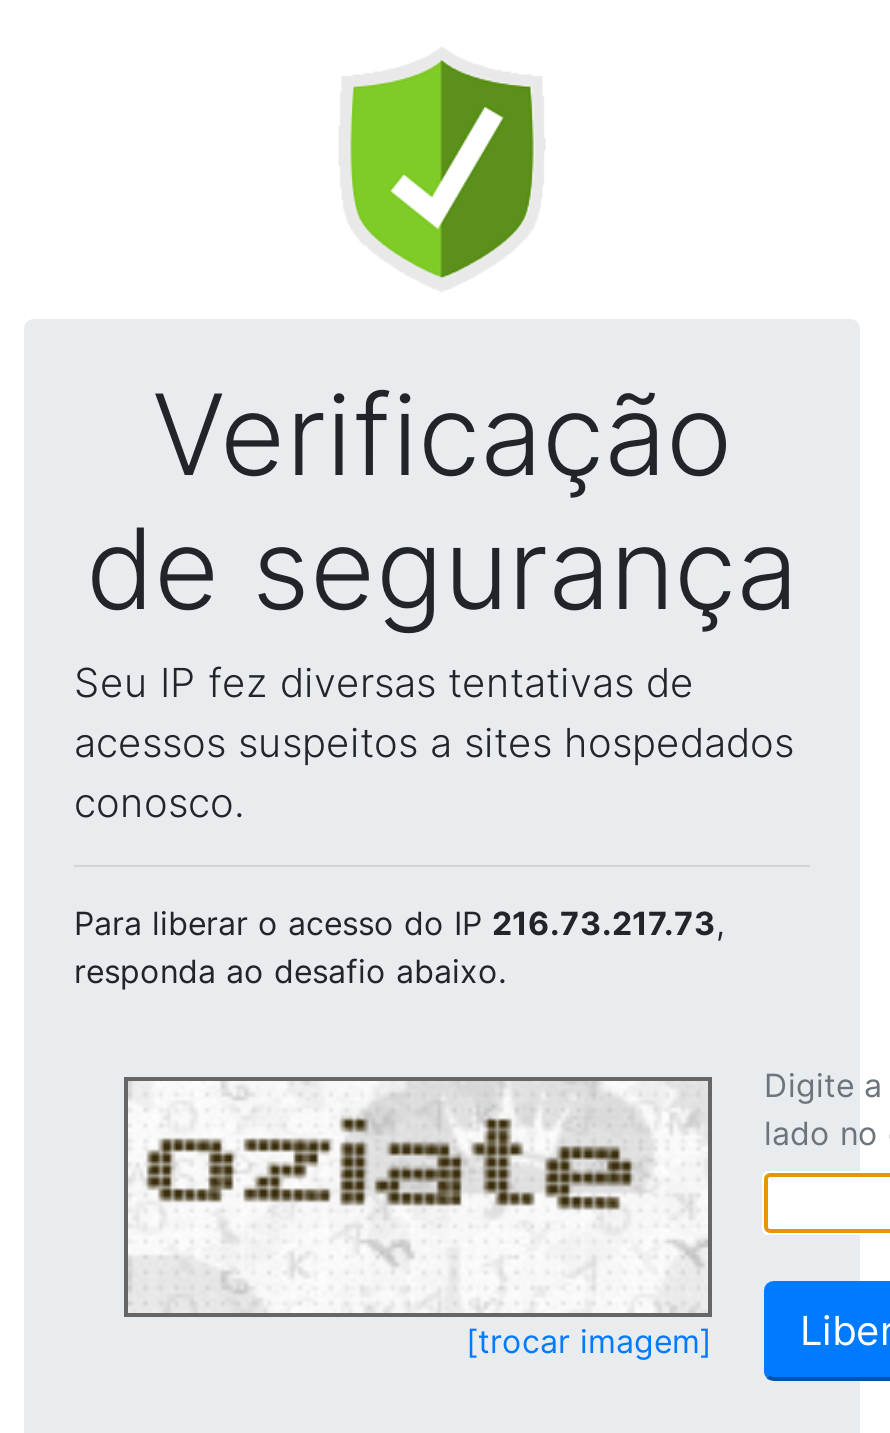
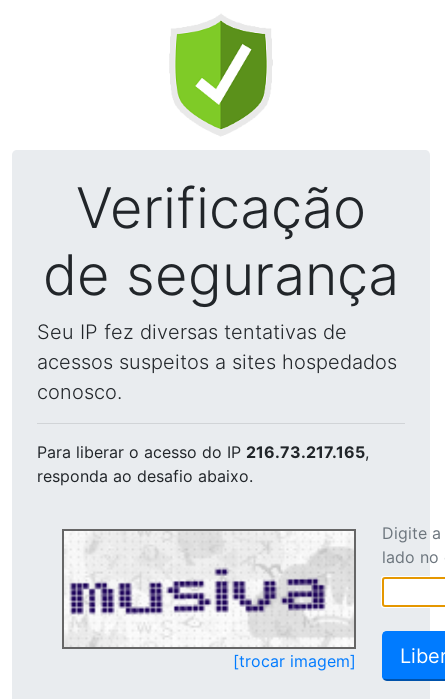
[74,903,724,943] Para liberar o acesso do IP 216.73.217.73, -> [37,442,369,462] Para liberar o acesso do IP 216.73.217.165,
[140,1087,702,1293] [image] -> [69,533,348,637] [image]

